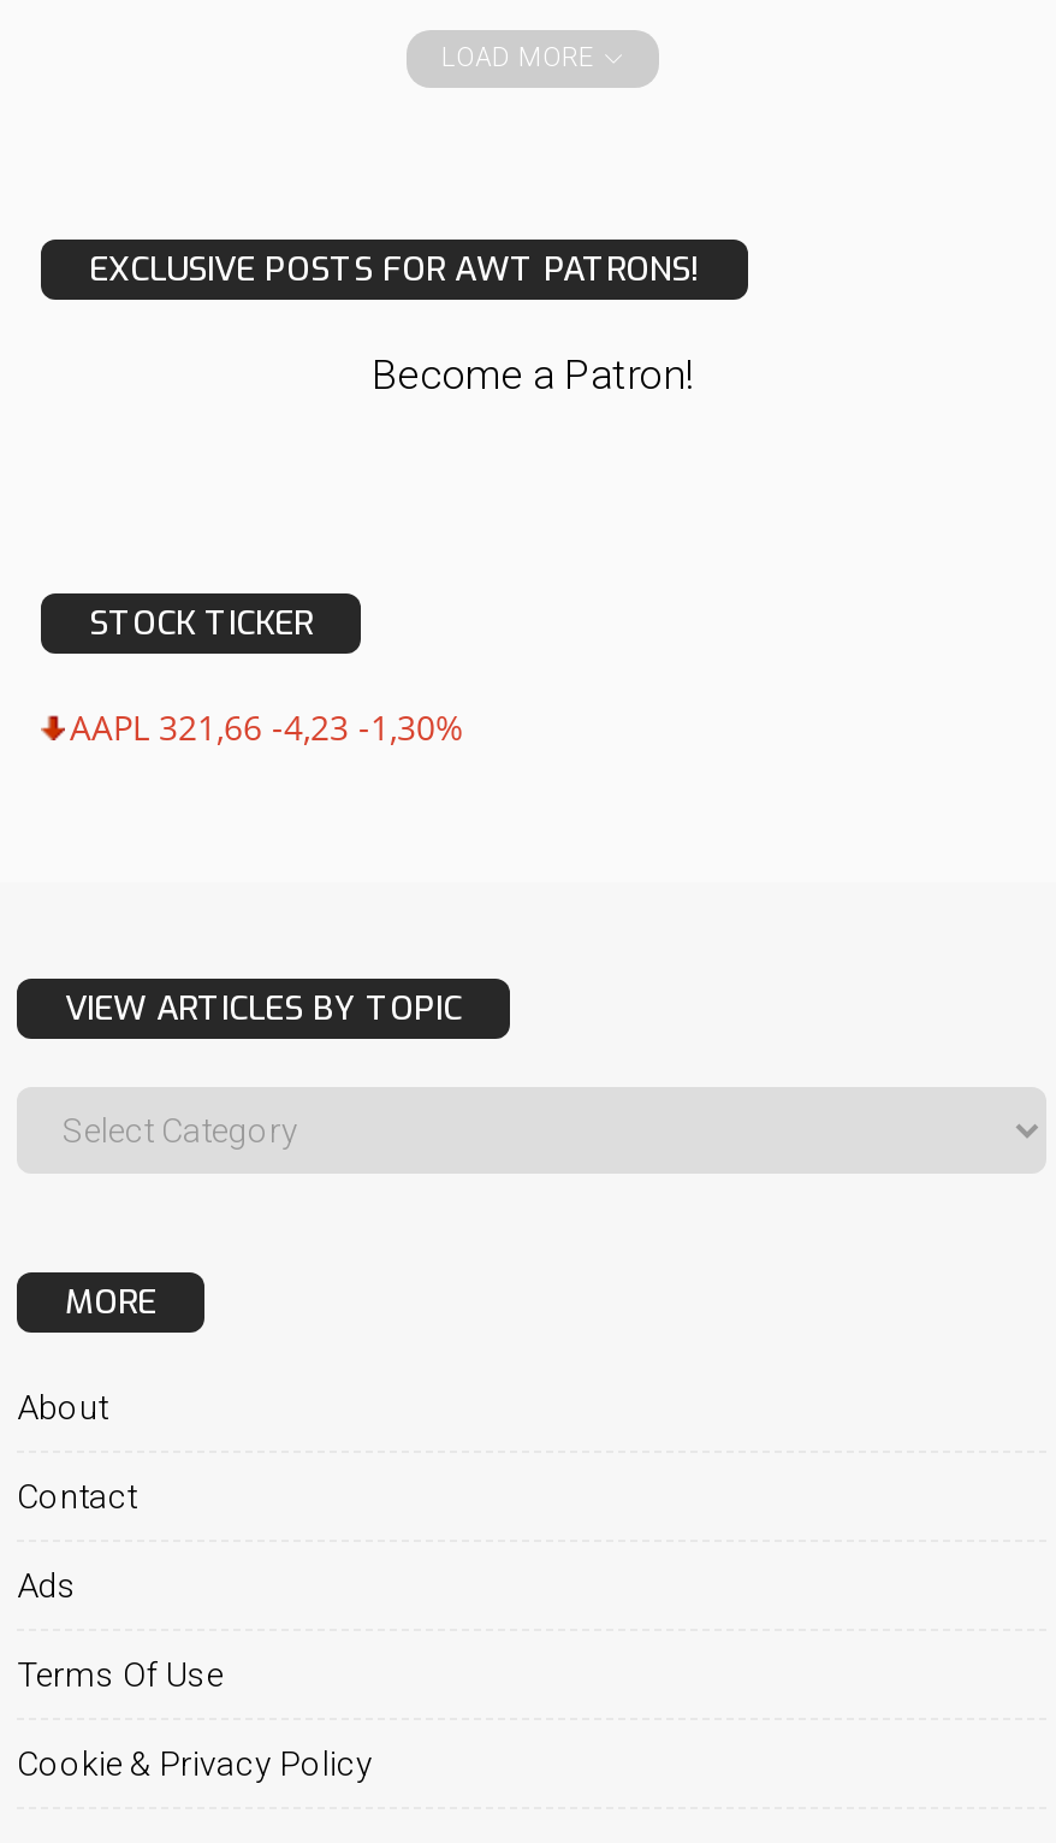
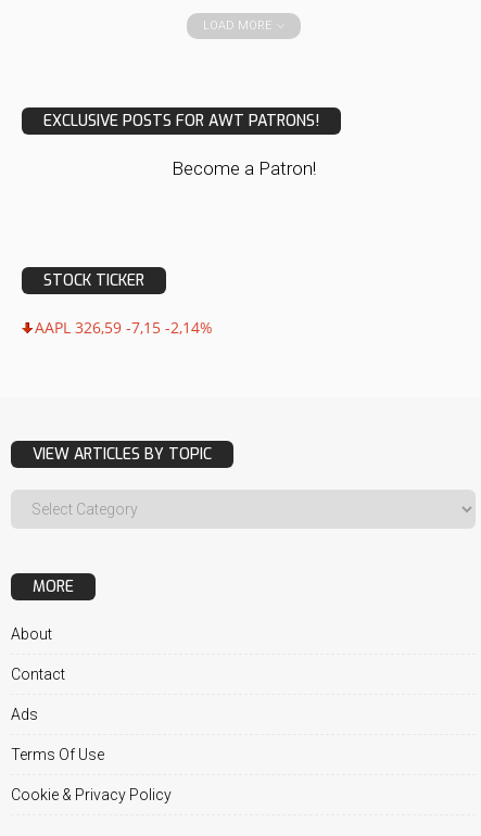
[70,704,464,750] AAPL 321,66 -4,23 -1,30% -> [35,317,213,338] AAPL 326,59 -7,15 -2,14%

